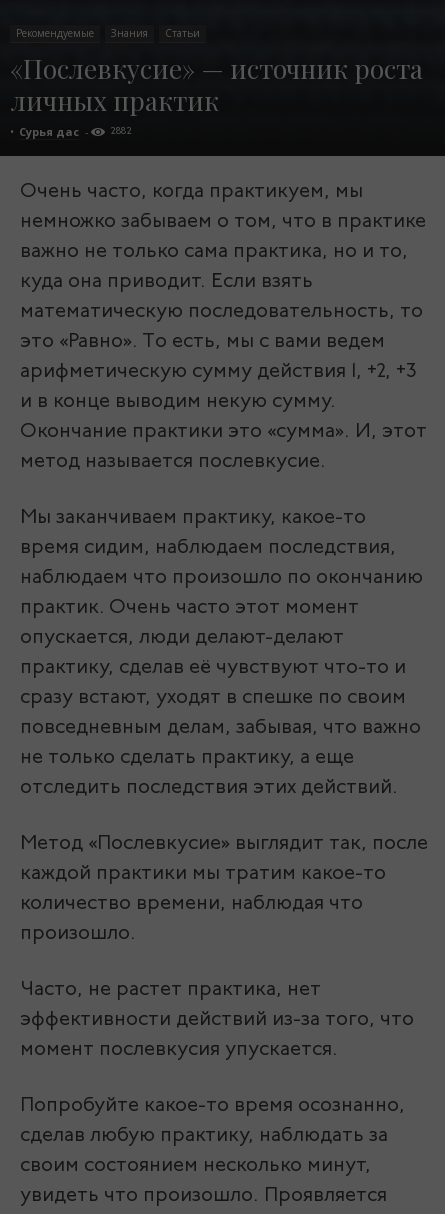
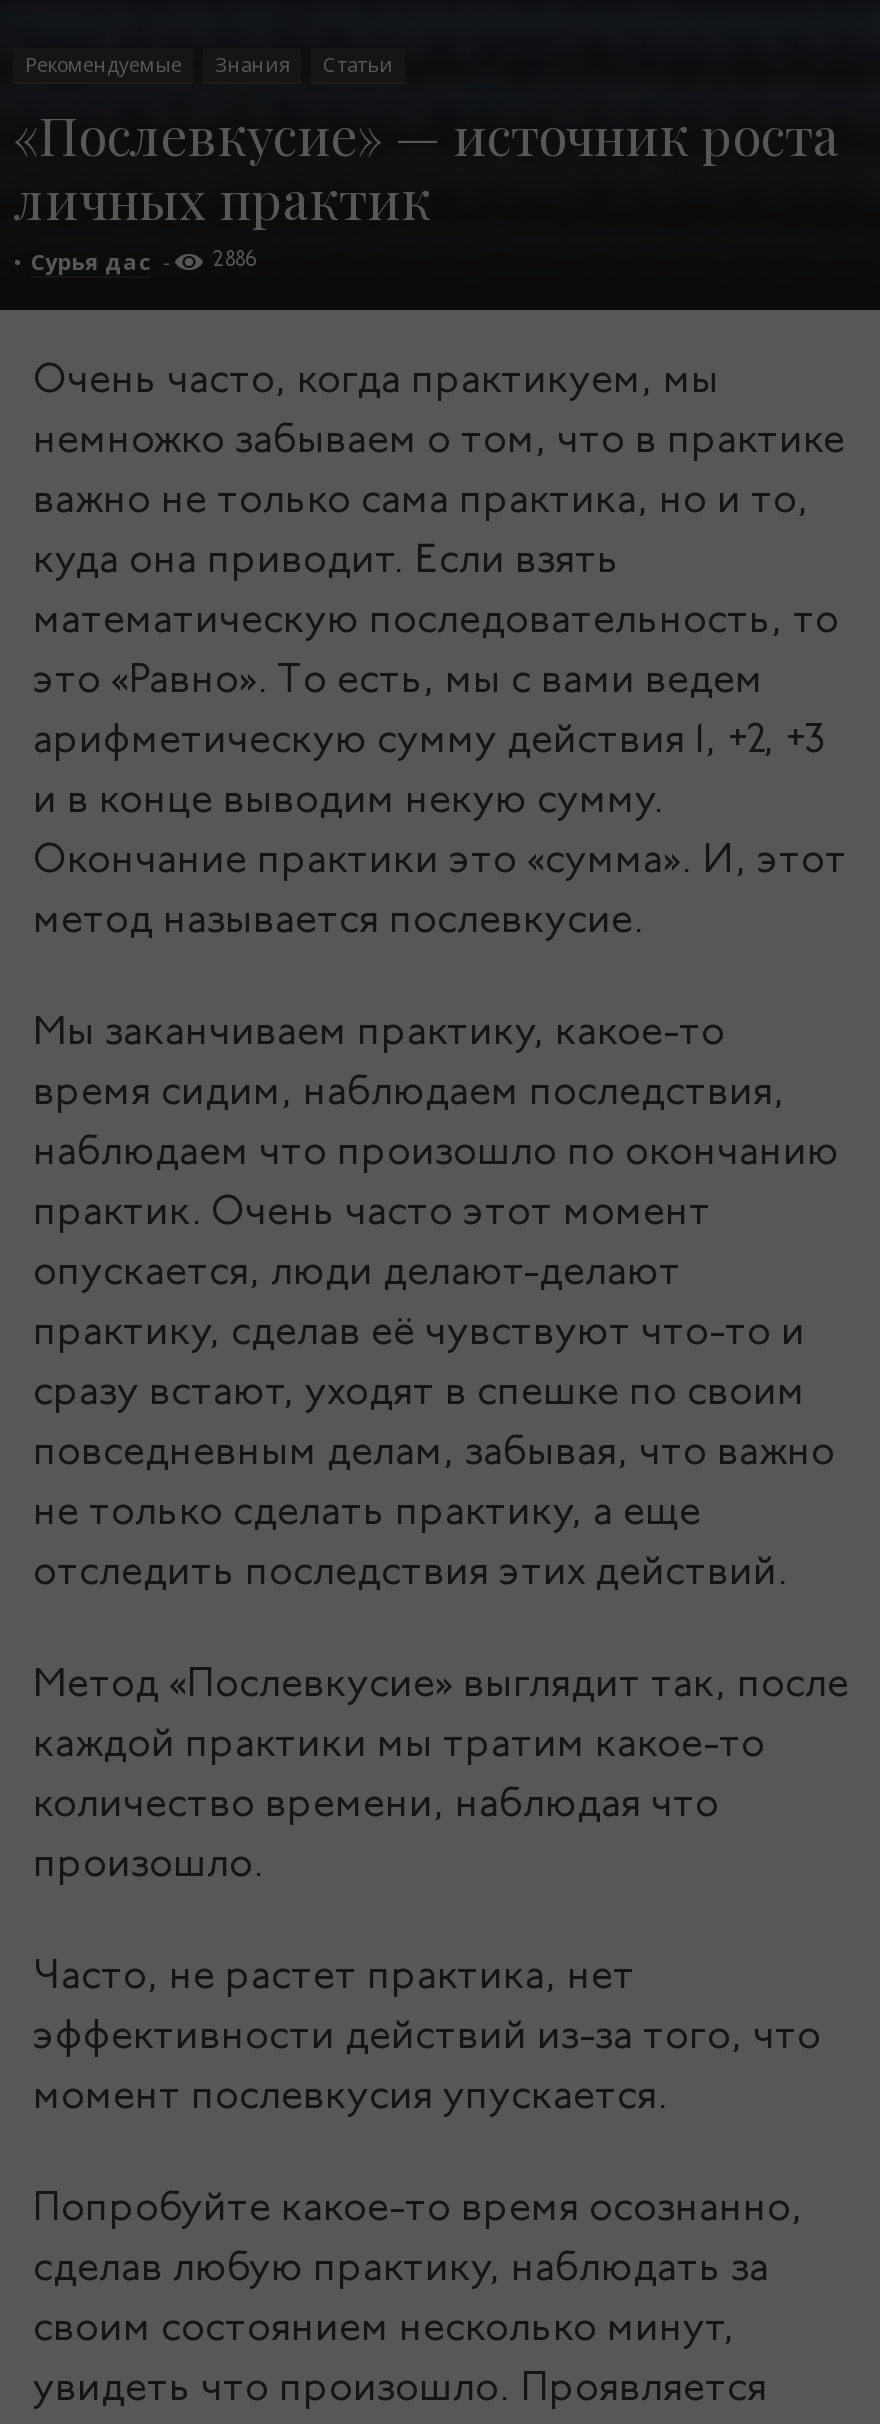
[10,124,132,139] • Сурья дас - 2882 -> [13,246,255,276] • Сурья дас - 2886

